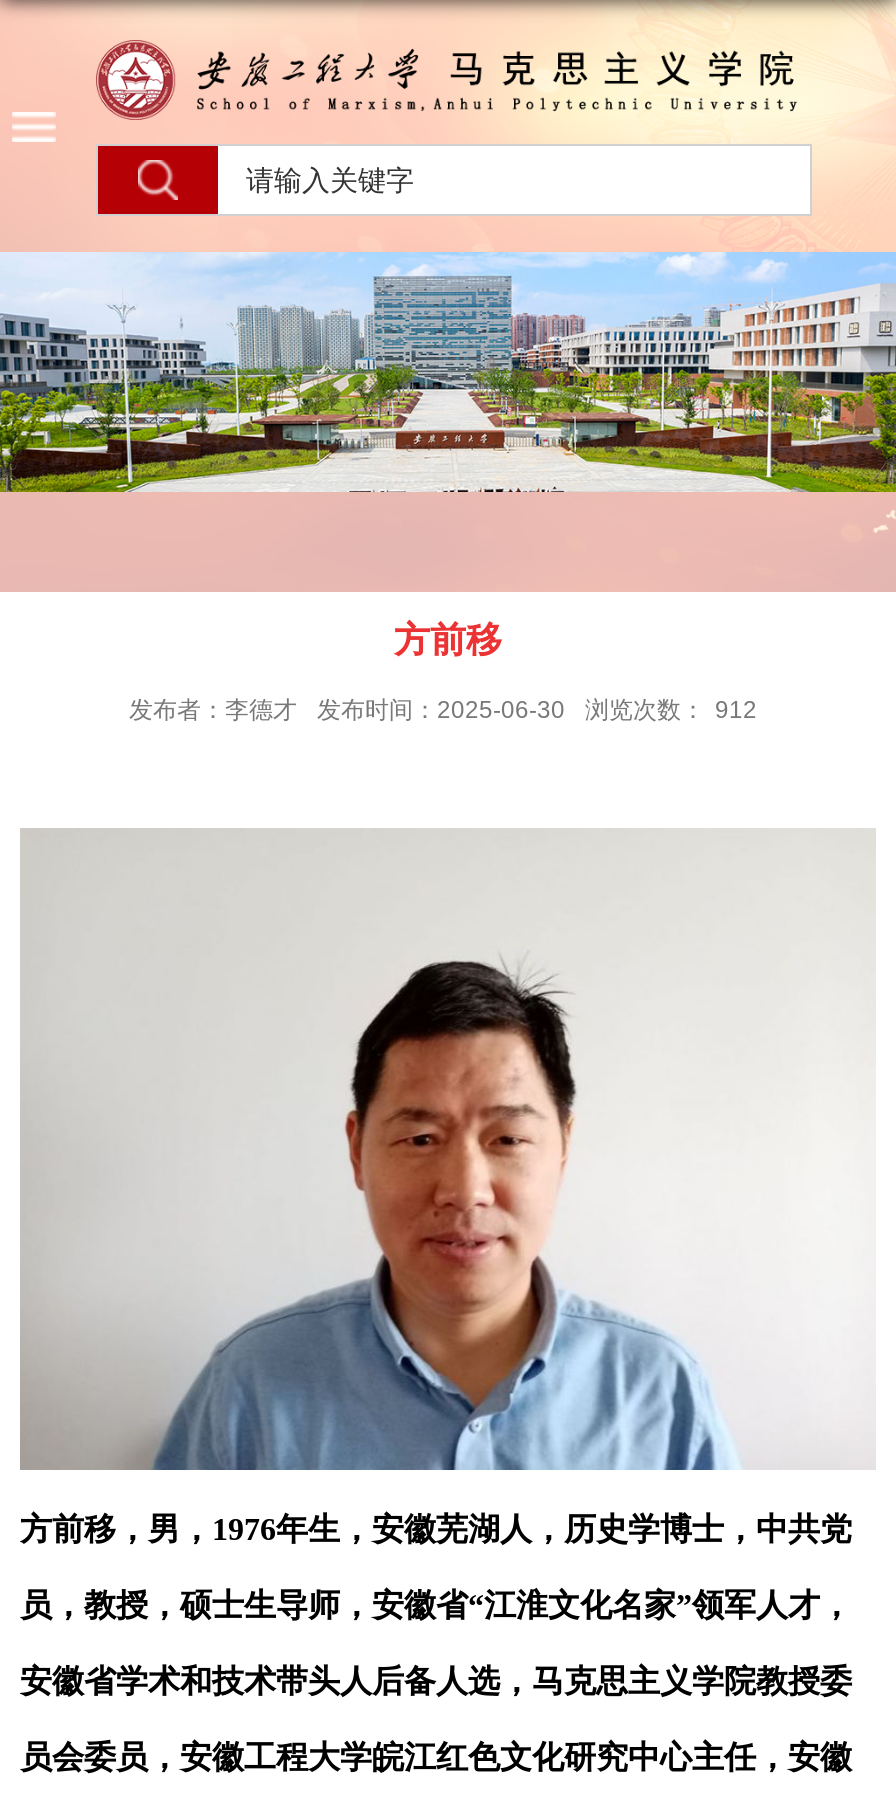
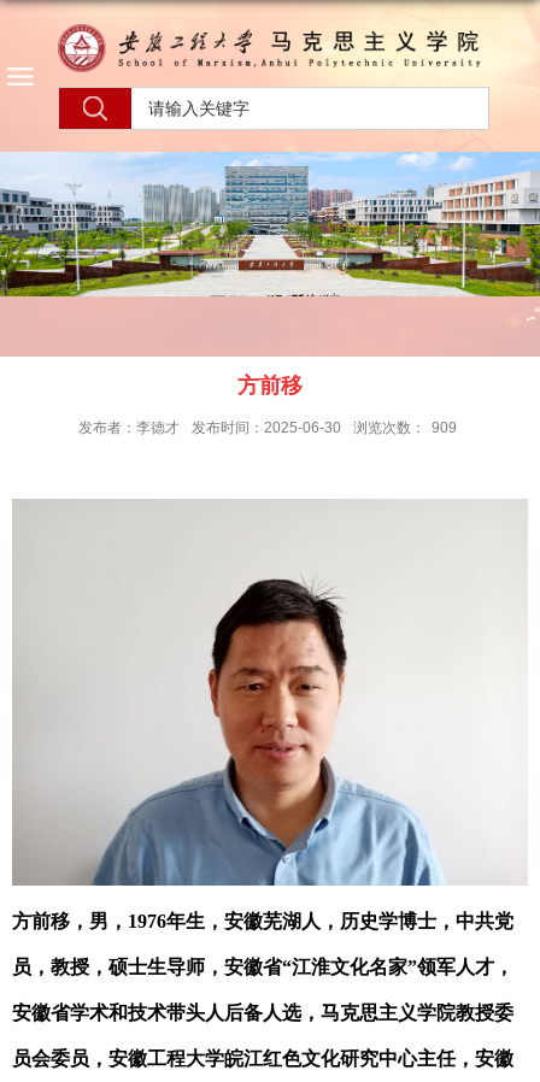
[129,695,757,723] 发布者：李德才 发布时间：2025-06-30 浏览次数： 912 -> [78,419,456,436] 发布者：李德才 发布时间：2025-06-30 浏览次数： 909

